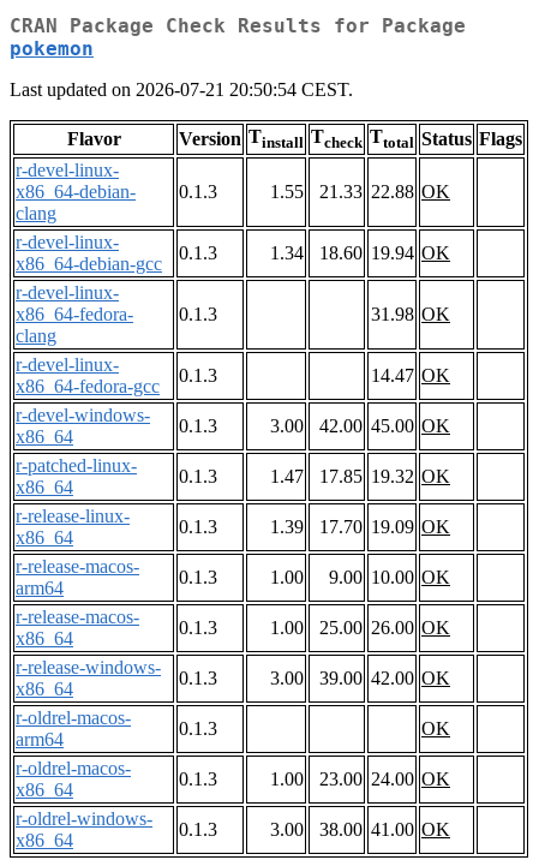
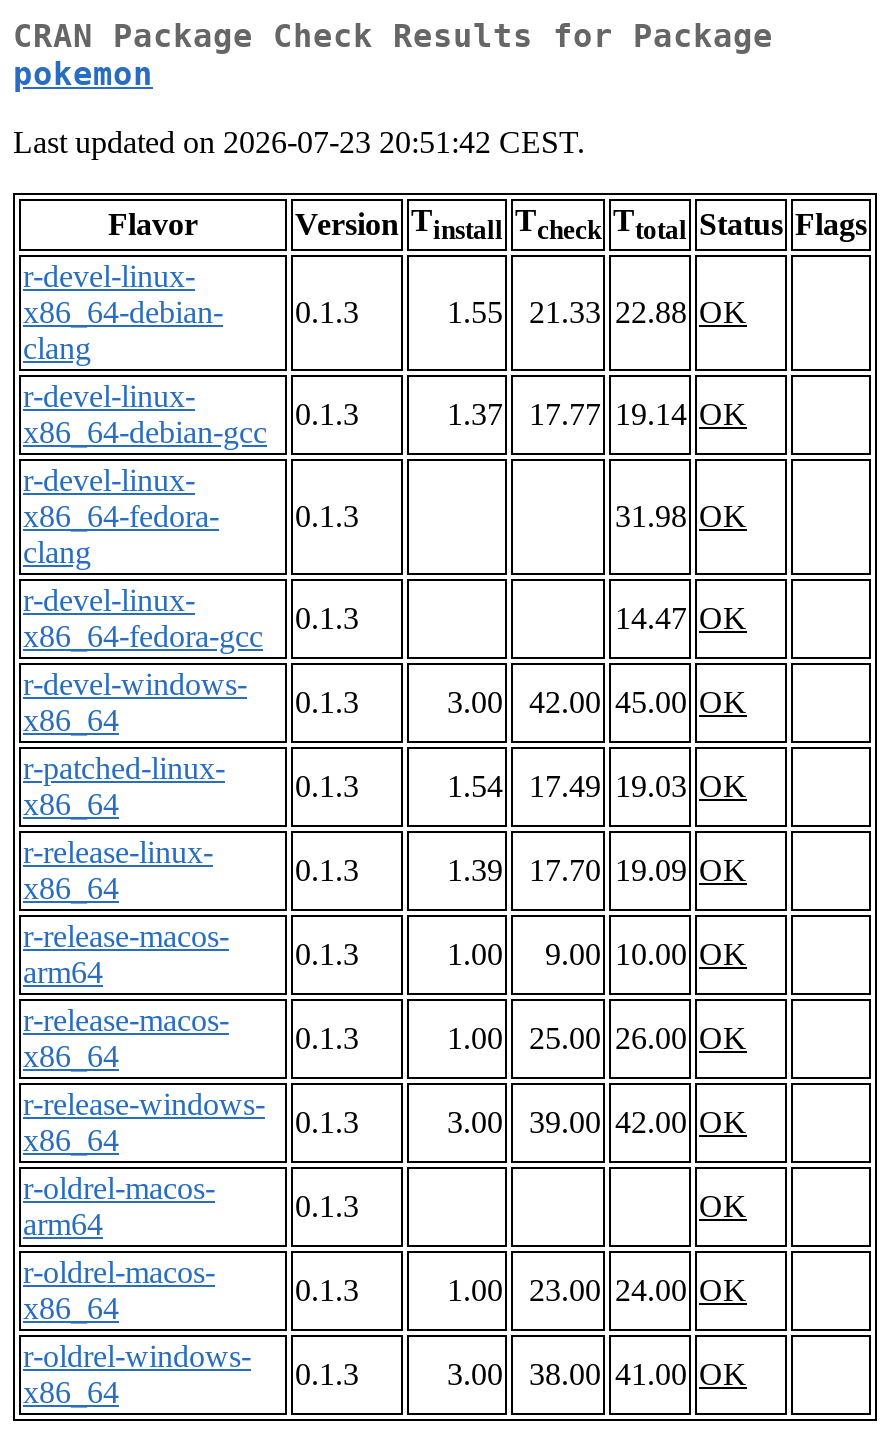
[10,80,353,100] Last updated on 2026-07-21 20:50:54 CEST. -> [13,126,585,160] Last updated on 2026-07-23 20:51:42 CEST.
[270,243,304,263] 1.34 -> [447,398,503,432] 1.37
[319,243,450,263] 18.60 19.94 OK -> [529,398,747,432] 17.77 19.14 OK
[270,466,304,487] 1.47 -> [447,770,503,804] 1.54
[319,466,450,487] 17.85 19.32 OK -> [529,770,747,804] 17.49 19.03 OK

